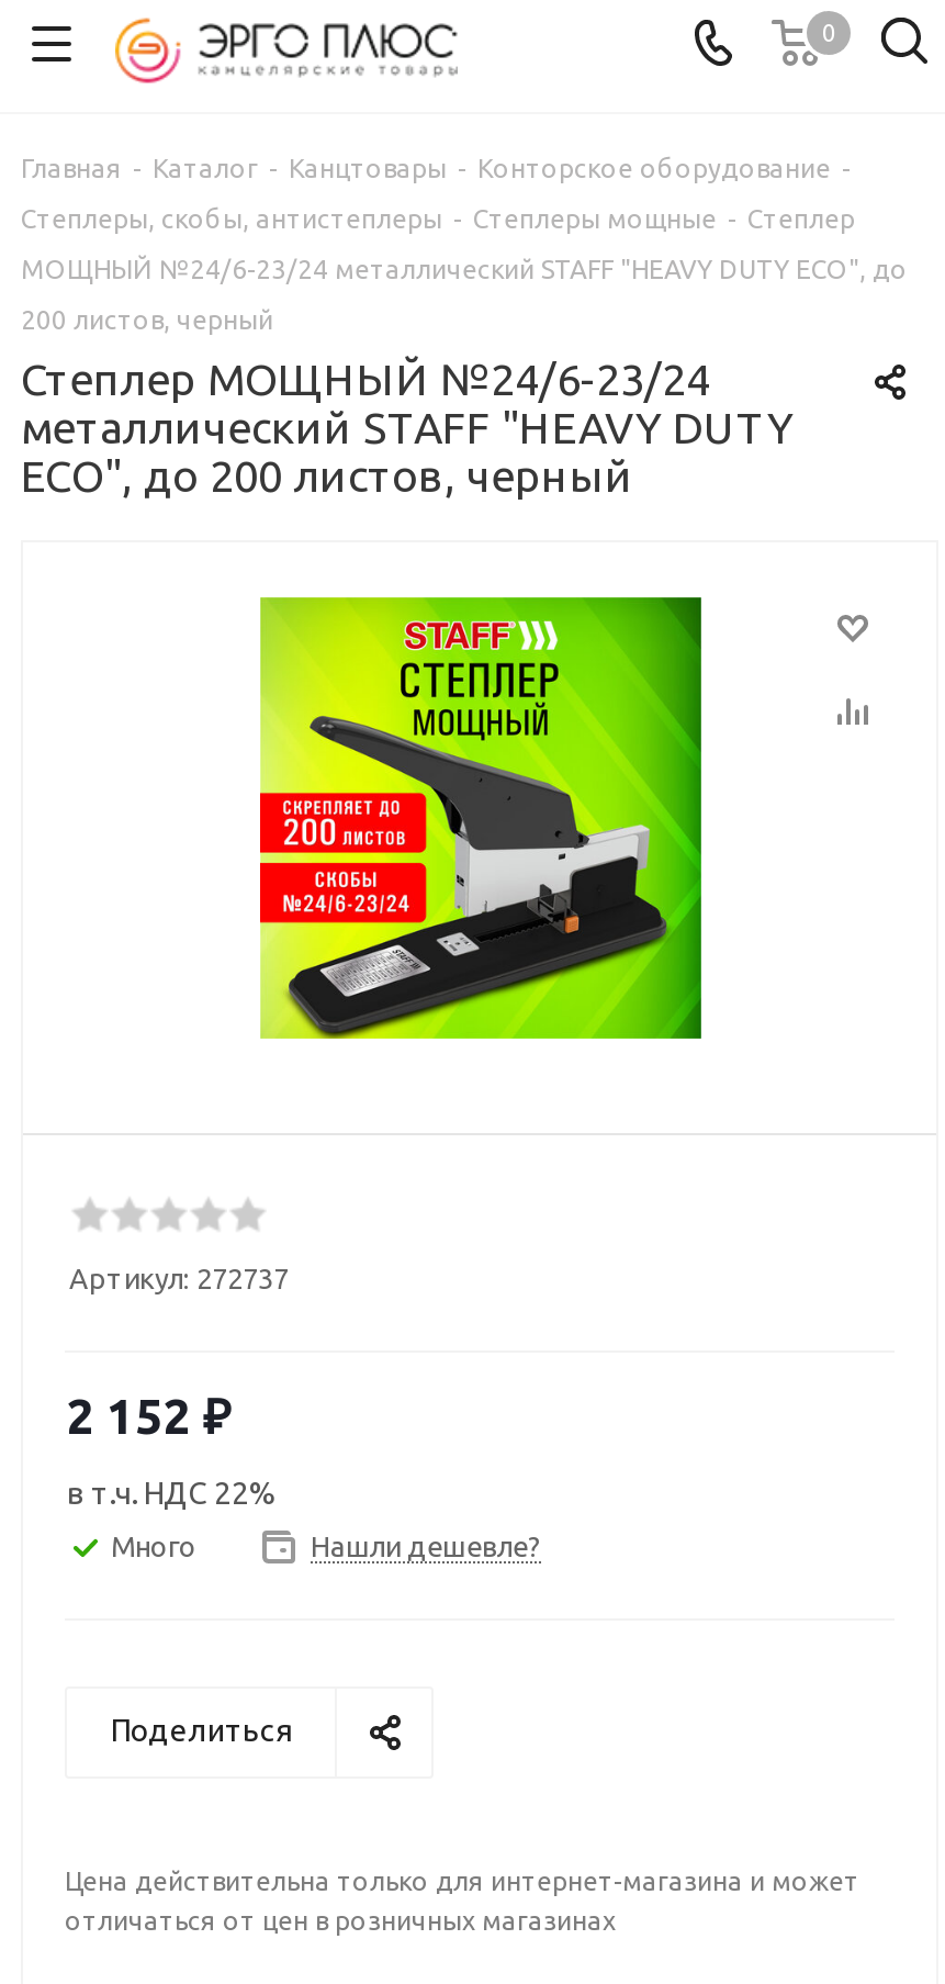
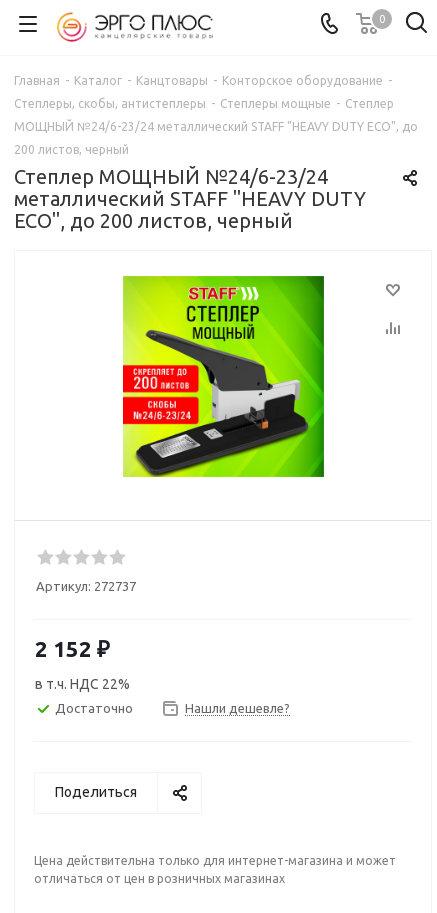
[111,1529,196,1560] Много -> [55,700,133,714] Достаточно

